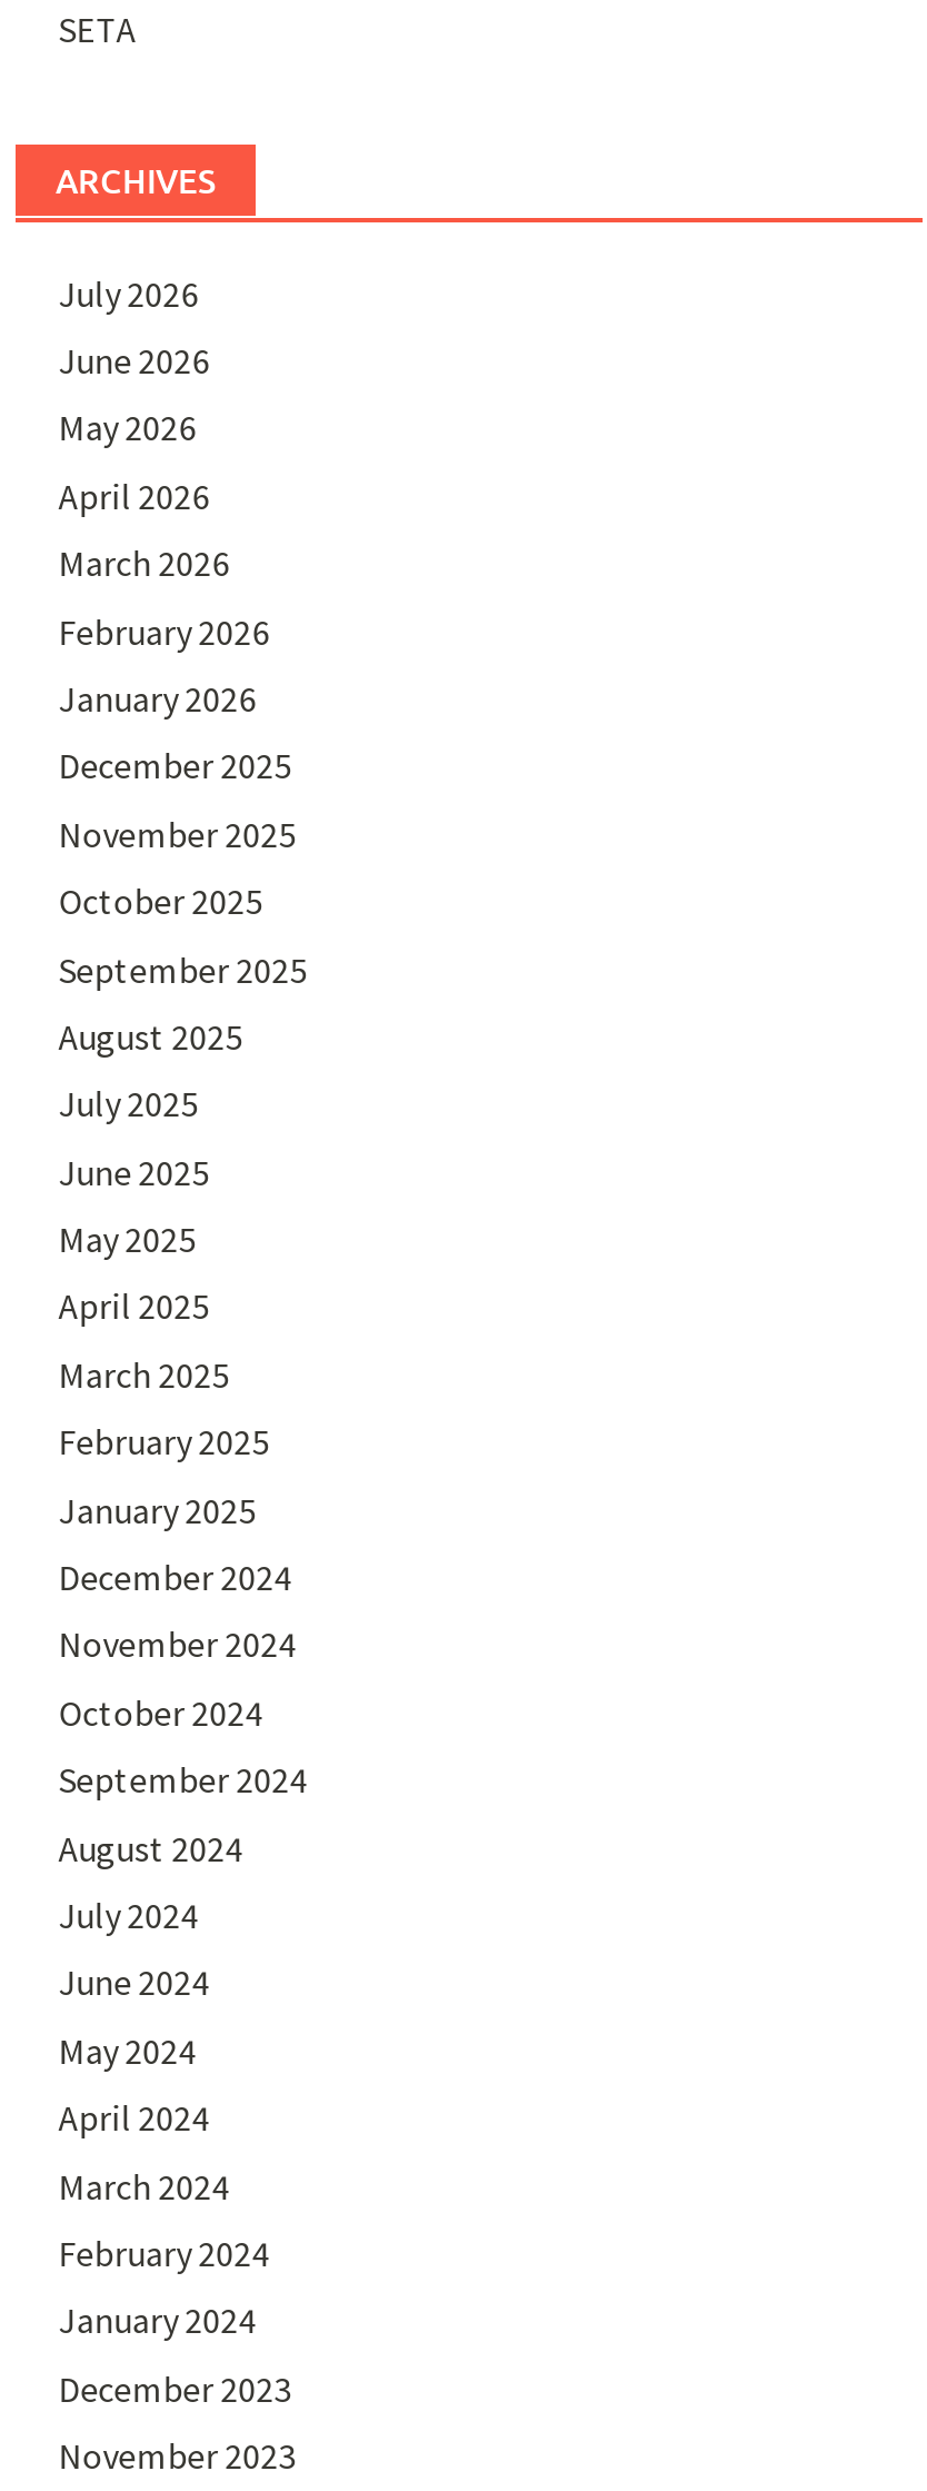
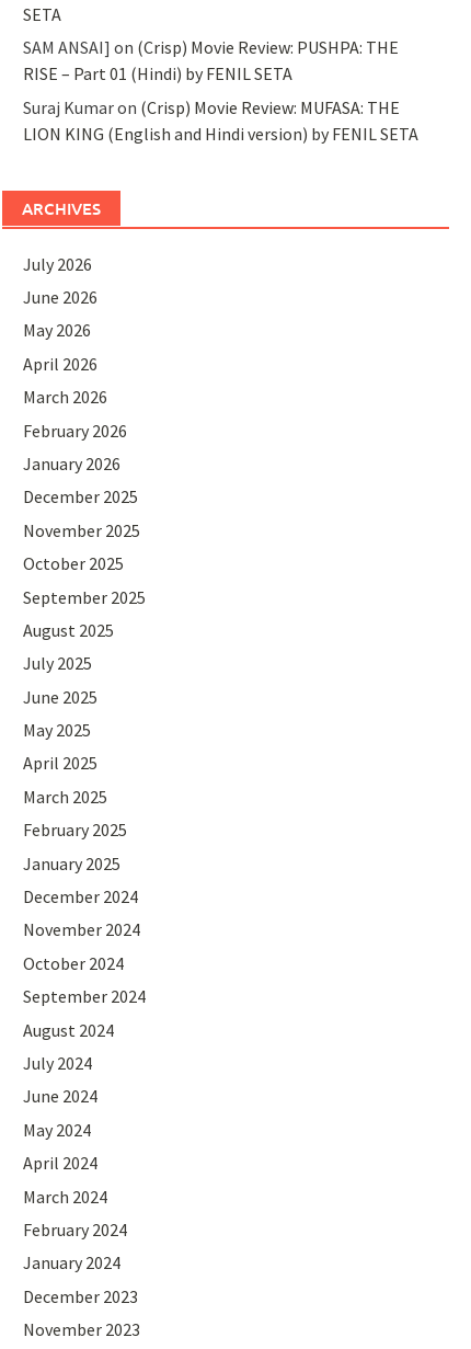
none -> [23,36,419,144] SAM ANSAI] on (Crisp) Movie Review: PUSHPA: THE | RISE – Part 01 (Hindi) by FENIL SETA | Suraj Kumar on (Crisp) Movie Review: MUFASA: THE | LION KING (English and Hindi version) by FENIL SETA

